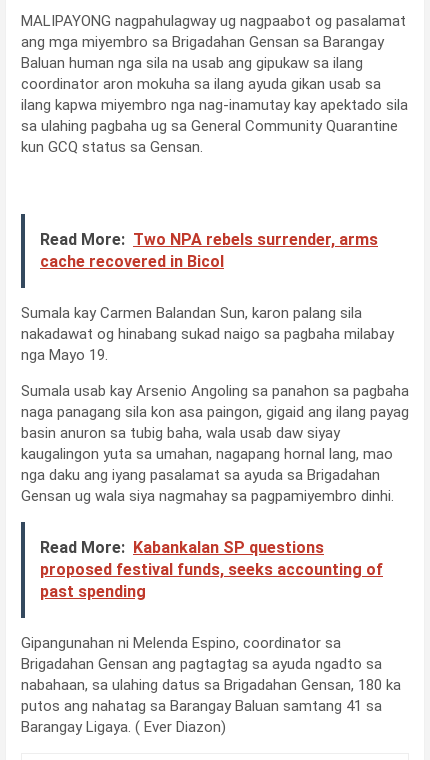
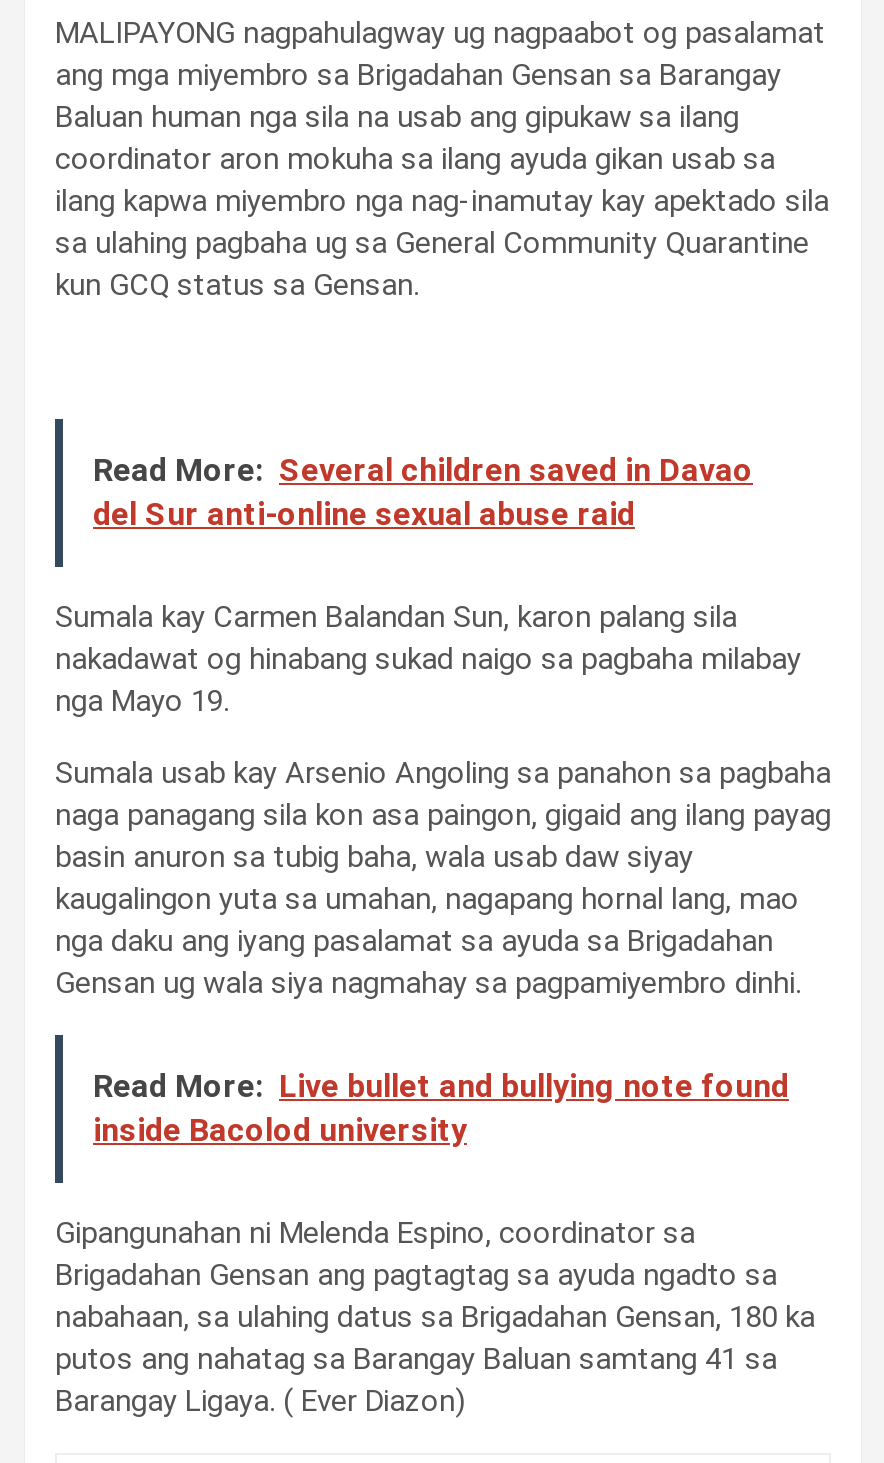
[40,230,378,271] Read More: Two NPA rebels surrender, arms | cache recovered in Bicol -> [93,451,753,533] Read More: Several children saved in Davao | del Sur anti-online sexual abuse raid
[40,538,383,601] Read More: Kabankalan SP questions | proposed festival funds, seeks accounting of | past spending -> [93,1067,789,1149] Read More: Live bullet and bullying note found | inside Bacolod university

